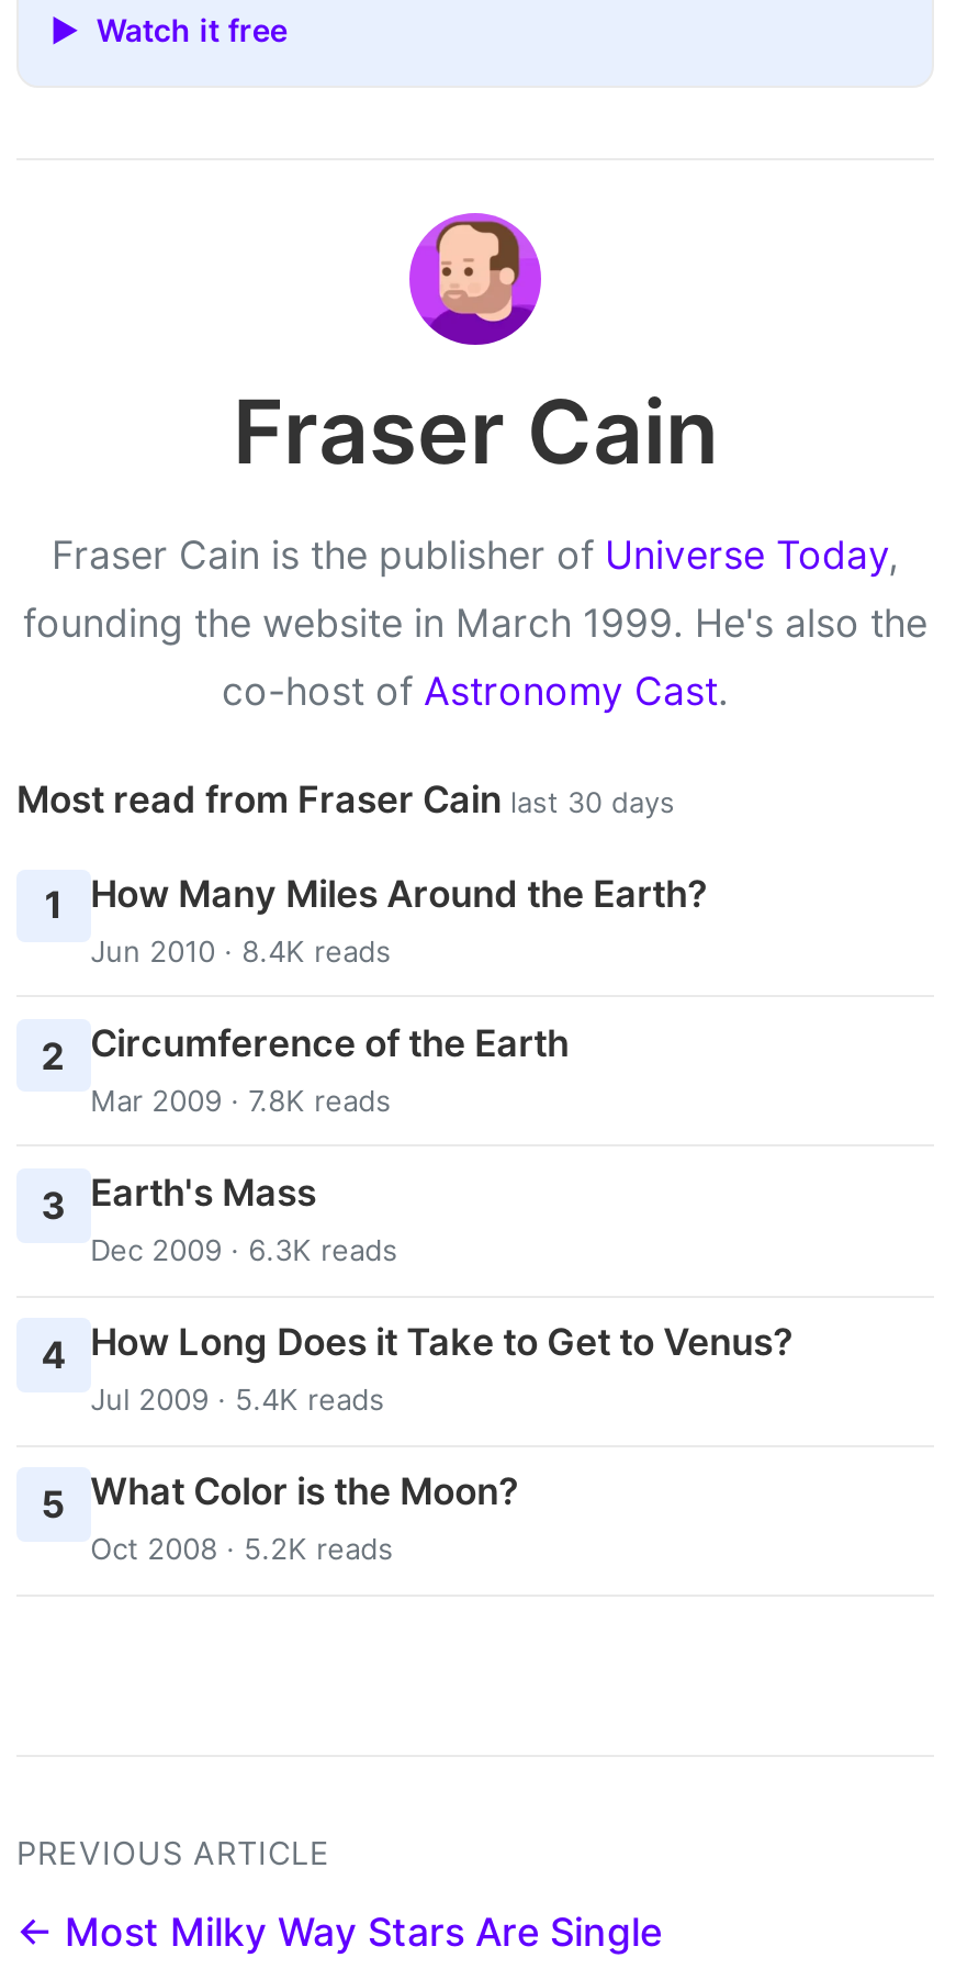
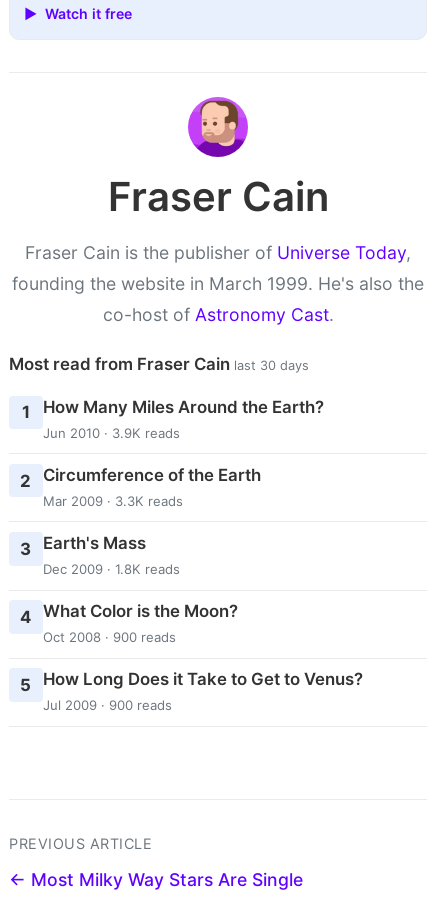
[90,932,391,967] Jun 2010 · 8.4K reads -> [43,424,180,440] Jun 2010 · 3.9K reads
[90,1082,391,1117] Mar 2009 · 7.8K reads -> [43,493,183,509] Mar 2009 · 3.3K reads
[90,1232,398,1267] Dec 2009 · 6.3K reads -> [43,561,180,577] Dec 2009 · 1.8K reads
[41,1320,793,1417] 4 How Long Does it Take to Get to Venus? | Jul 2009 · 5.4K reads -> [20,601,238,645] 4 What Color is the Moon? | Oct 2008 · 900 reads
[41,1470,518,1567] 5 What Color is the Moon? | Oct 2008 · 5.2K reads -> [20,669,363,713] 5 How Long Does it Take to Get to Venus? | Jul 2009 · 900 reads

